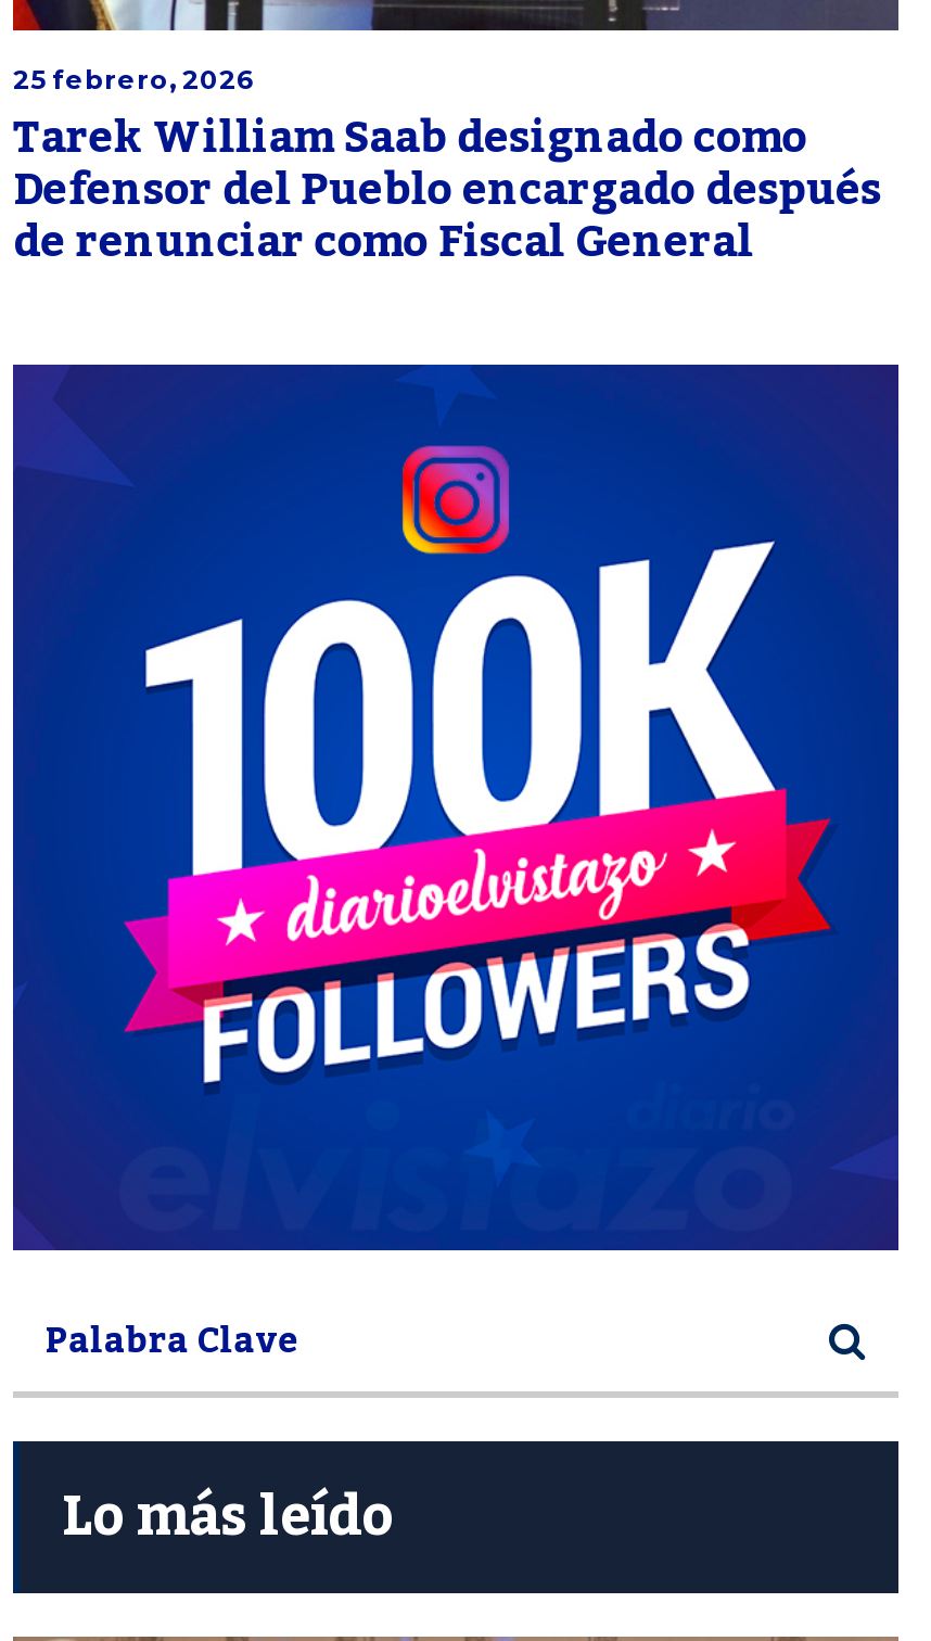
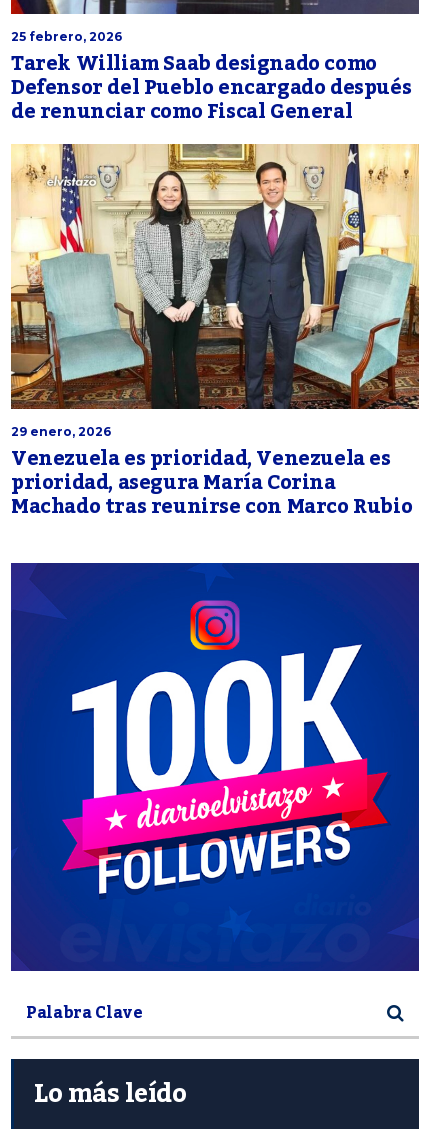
none -> [10,143,420,527] [image] | 29 enero, 2026 | Venezuela es prioridad, Venezuela es | prioridad, asegura María Corina | Machado tras reunirse con Marco Rubio

